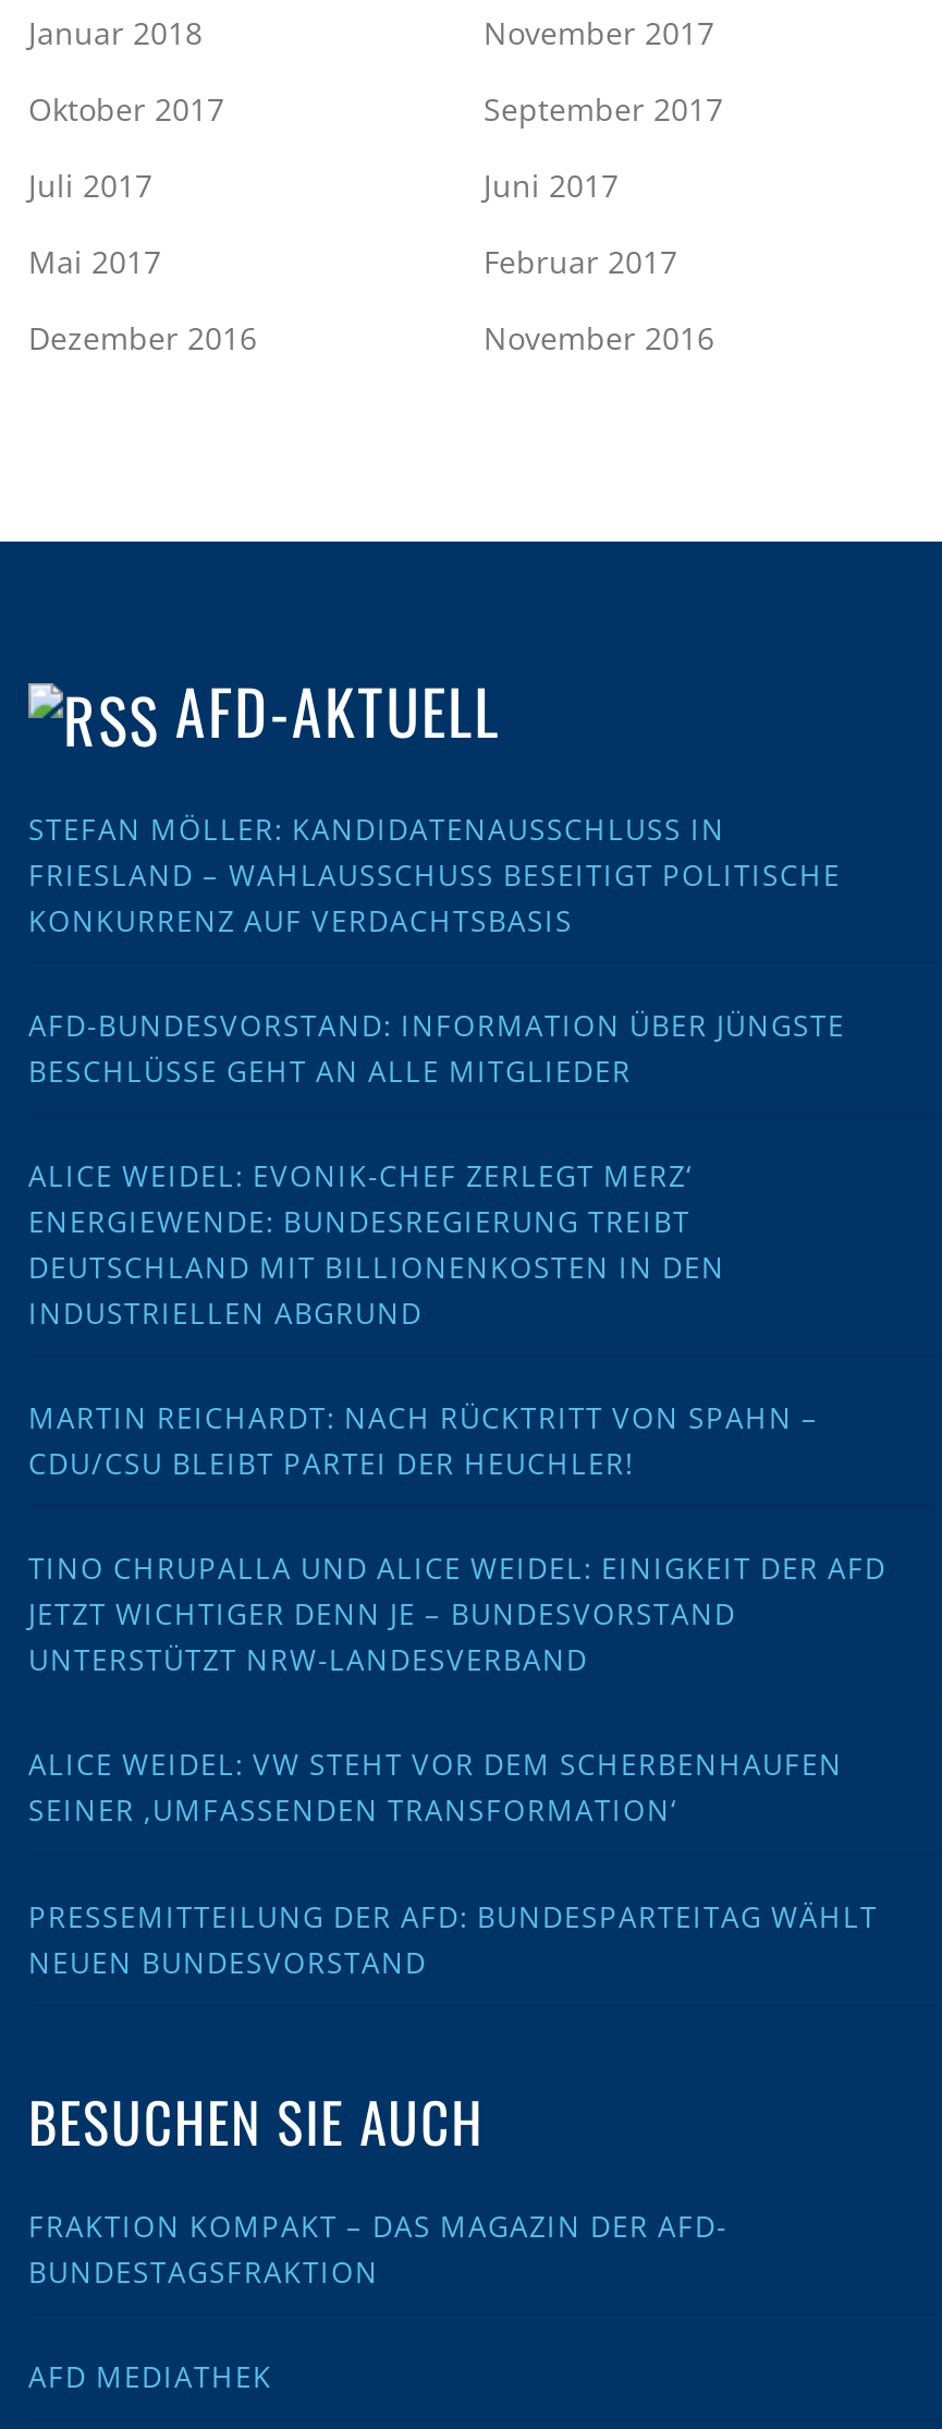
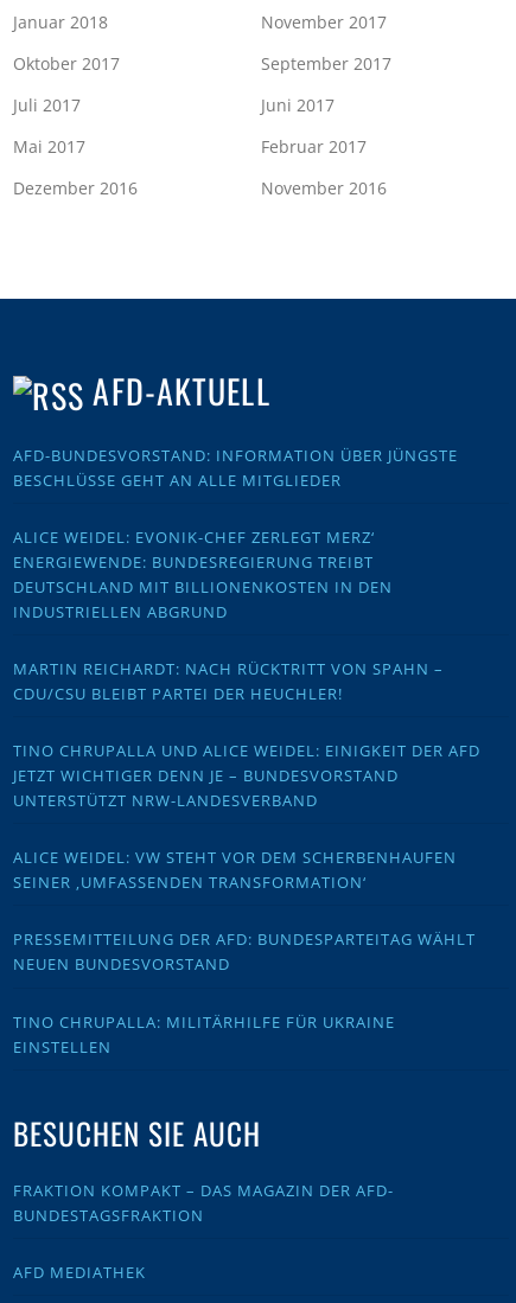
[28,809,841,939] STEFAN MÖLLER: KANDIDATENAUSSCHLUSS IN | FRIESLAND – WAHLAUSSCHUSS BESEITIGT POLITISCHE | KONKURRENZ AUF VERDACHTSBASIS -> none
moved [28,1005,886,1982] -> [13,444,480,975]: AFD-BUNDESVORSTAND: INFORMATION ÜBER JÜNGSTE | BESCHLÜSSE GEHT AN ALLE MITGLIEDER | ALICE WEIDEL: EVONIK-CHEF ZERLEGT MERZ‘ | ... | PRESSEMITTEILUNG DER AFD: BUNDESPARTEITAG WÄHLT | NEUEN BUNDESVORSTAND
none -> [13,1011,395,1057] TINO CHRUPALLA: MILITÄRHILFE FÜR UKRAINE | EINSTELLEN

